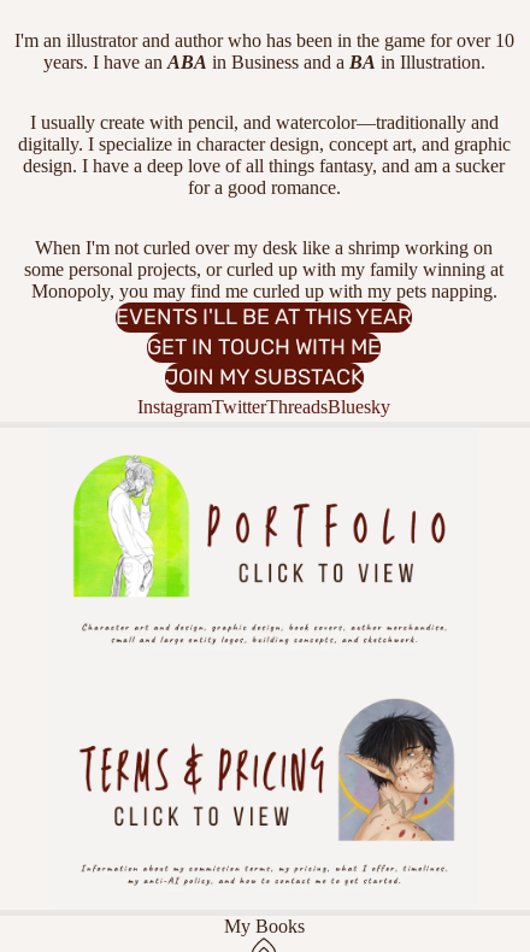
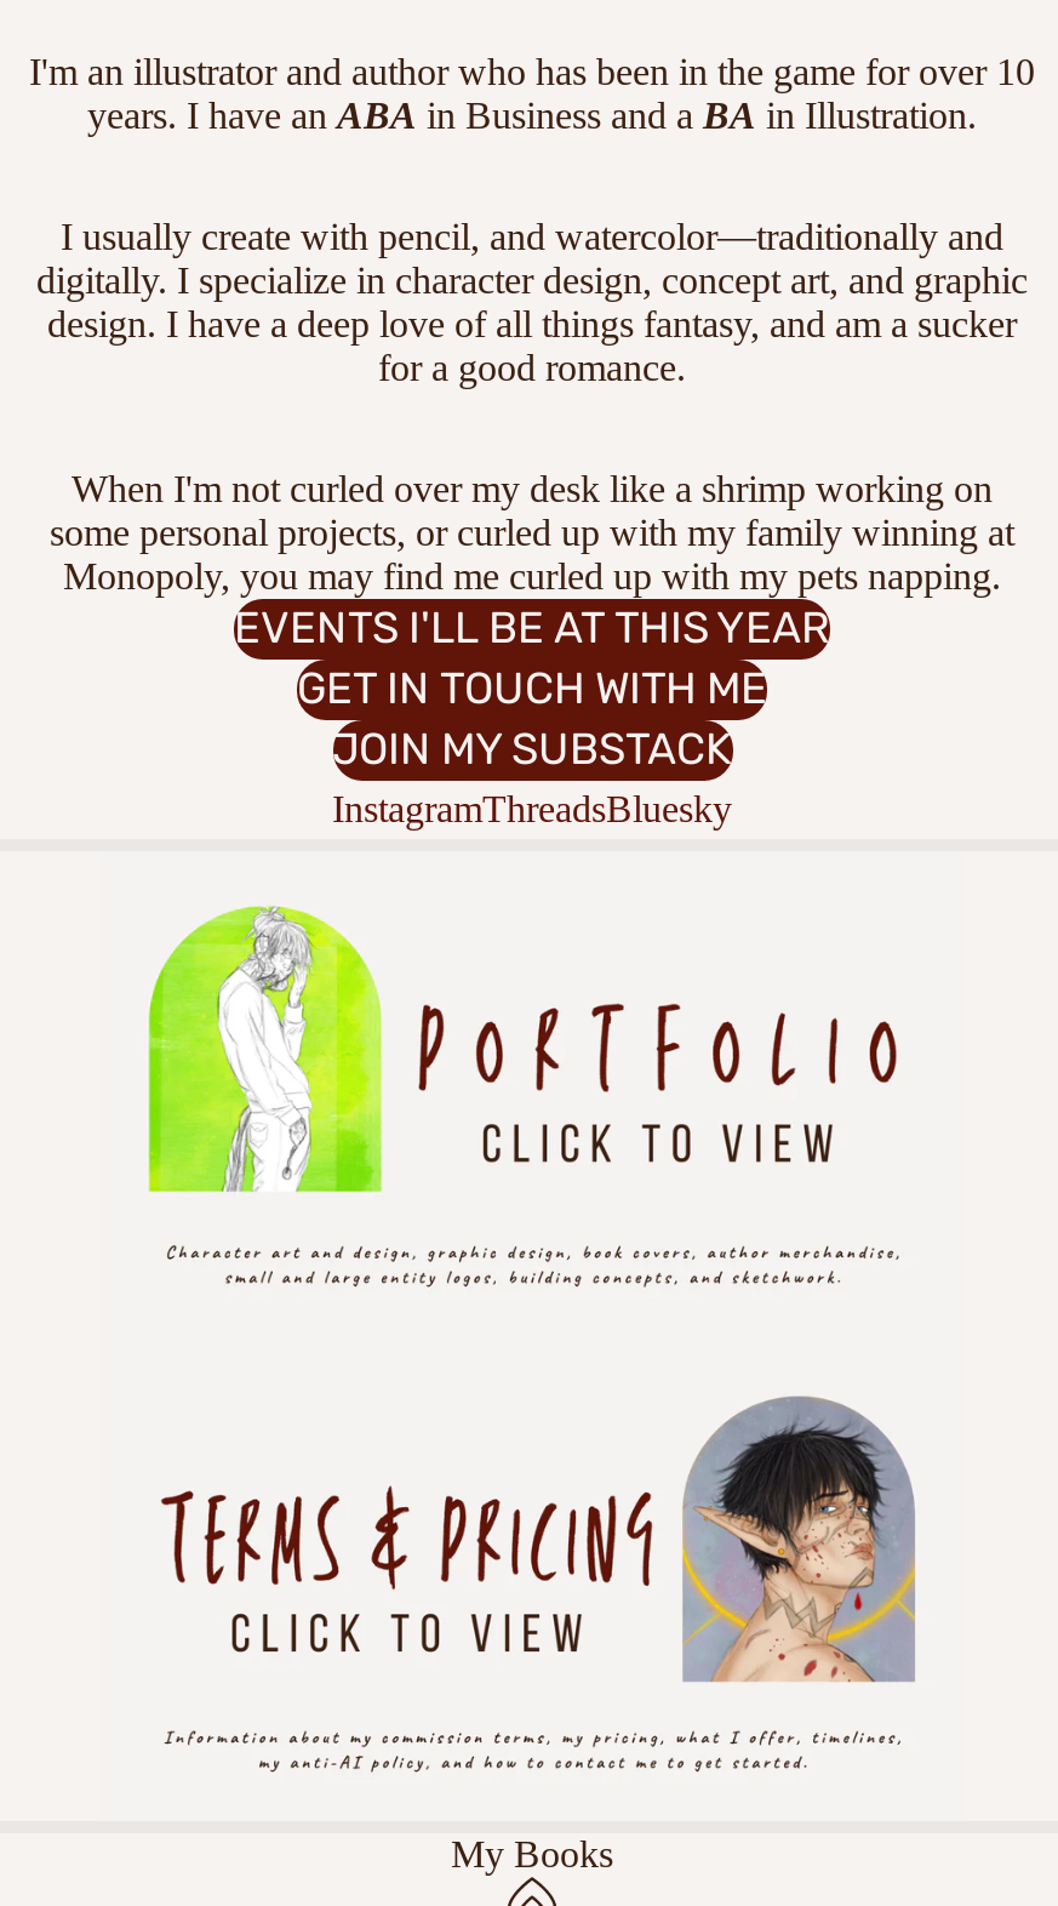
[137,396,390,417] InstagramTwitterThreadsBluesky -> [332,788,732,829] InstagramThreadsBluesky

